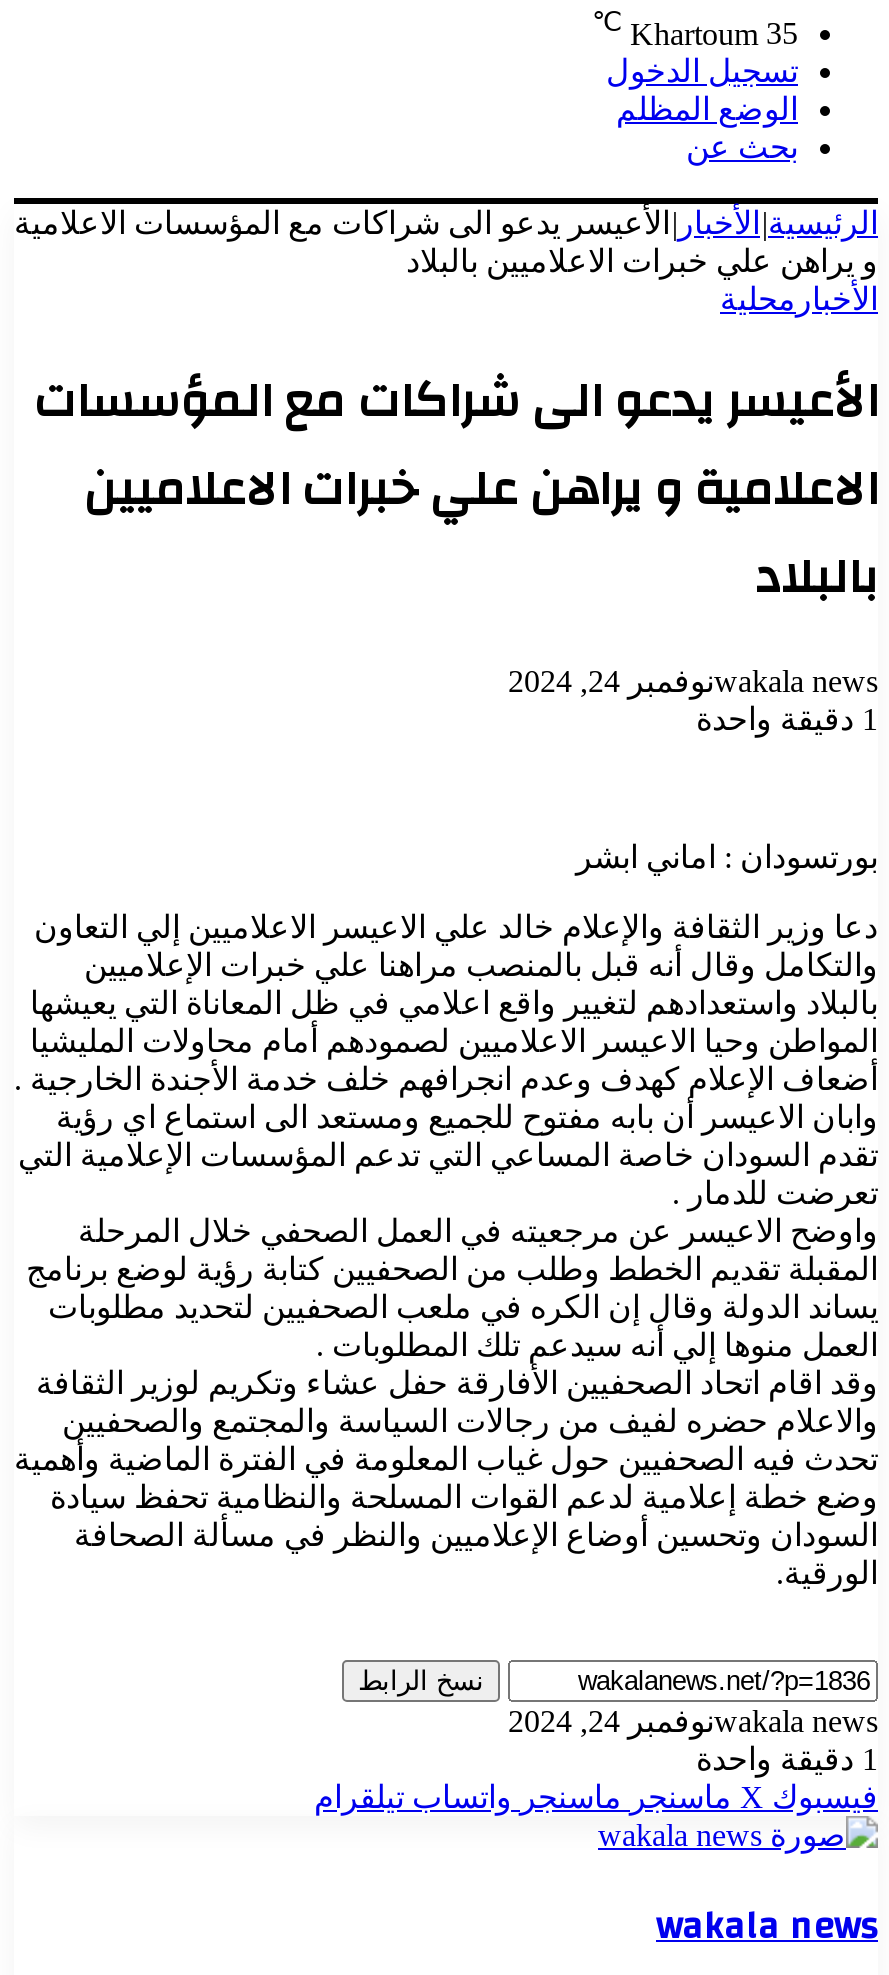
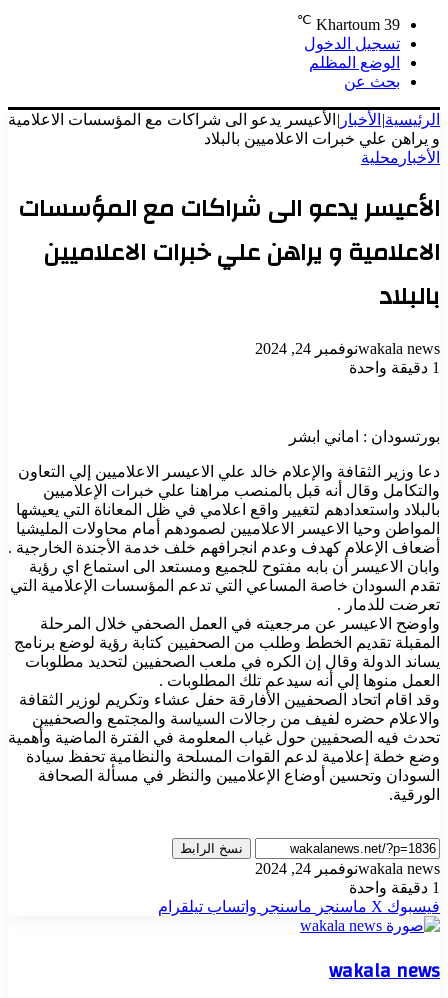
[592,8,798,51] ℃ Khartoum 35 -> [297,12,400,33] ℃ Khartoum 39

